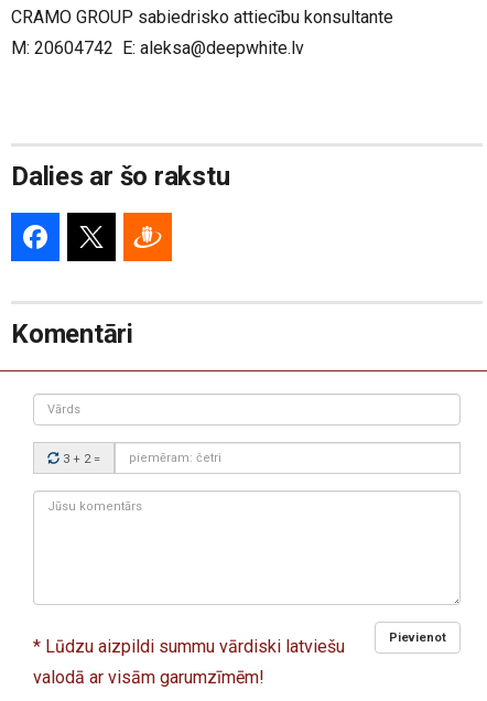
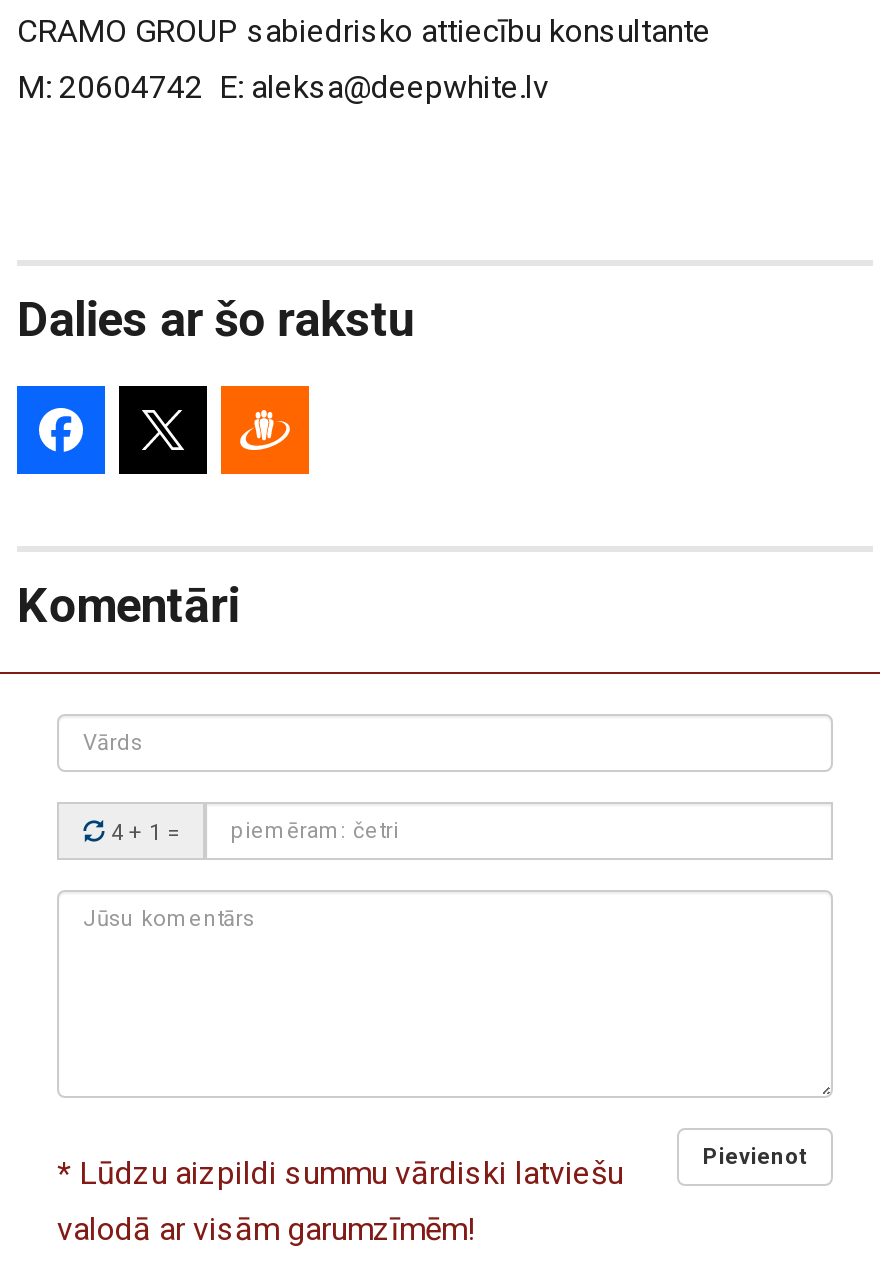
[63,452,100,467] 3 + 2 = -> [111,821,179,847] 4 + 1 =

